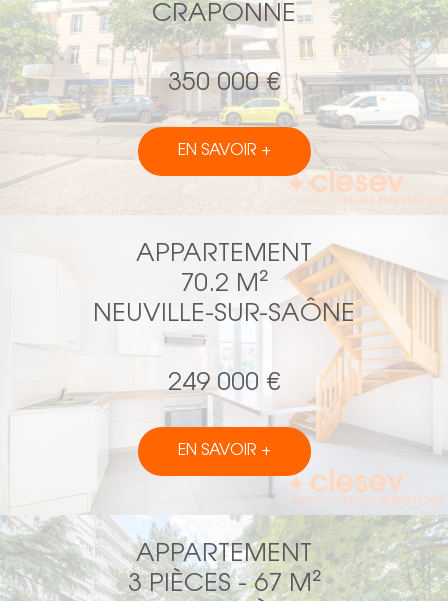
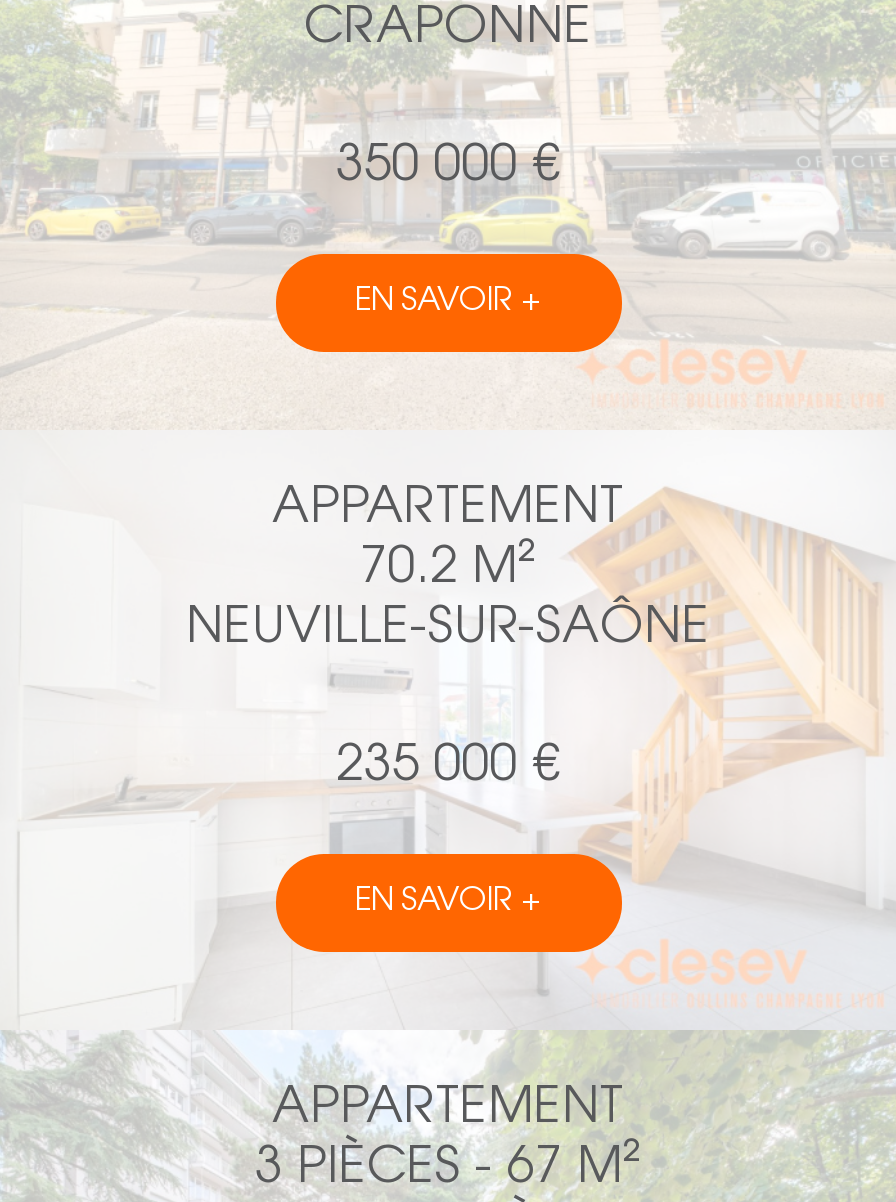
[168,371,280,397] 249 000 € -> [336,742,560,794] 235 000 €

